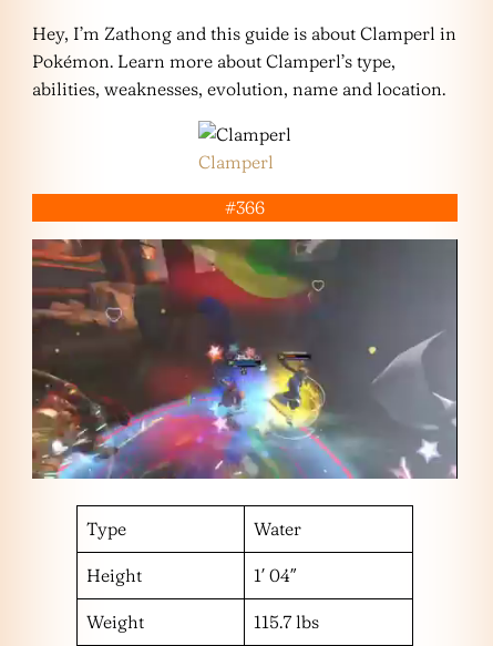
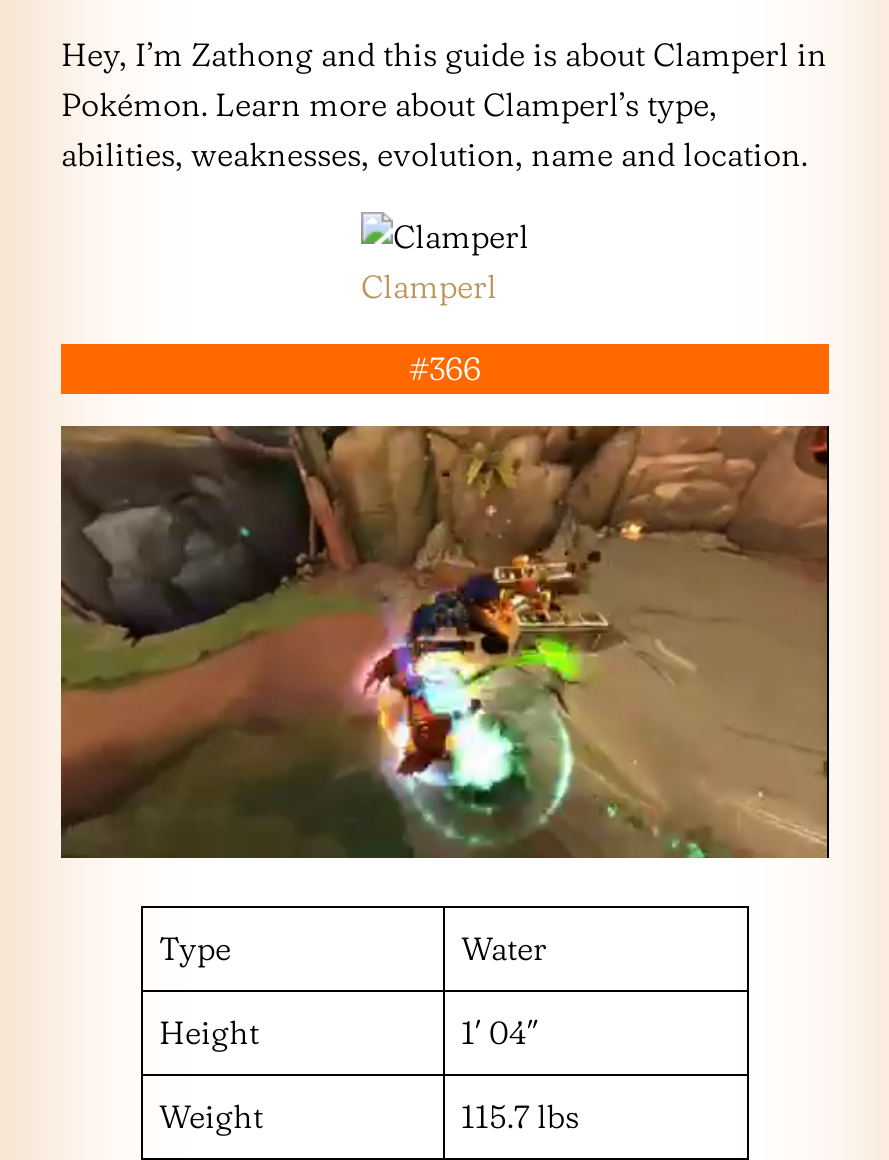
[32,238,458,480] [image] -> [61,424,829,860] [image]

